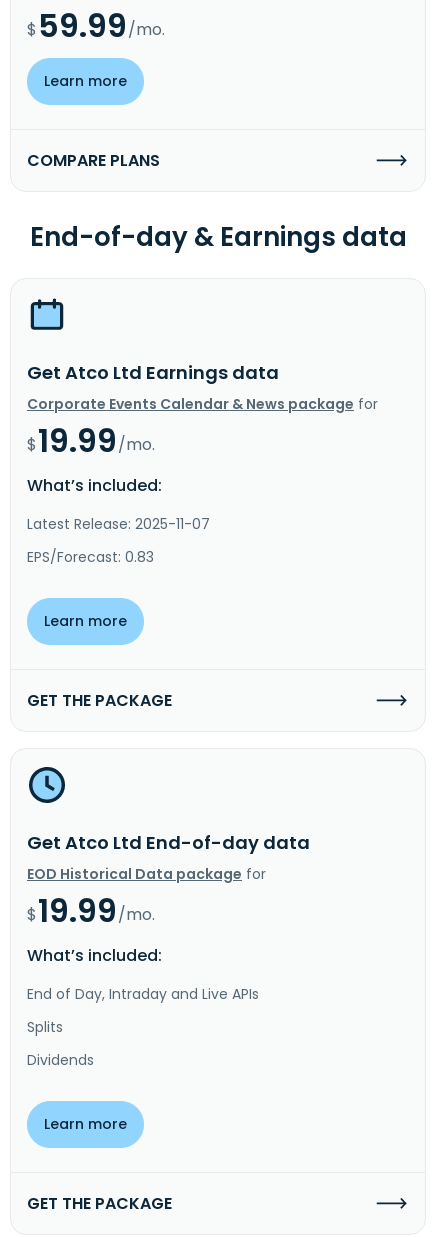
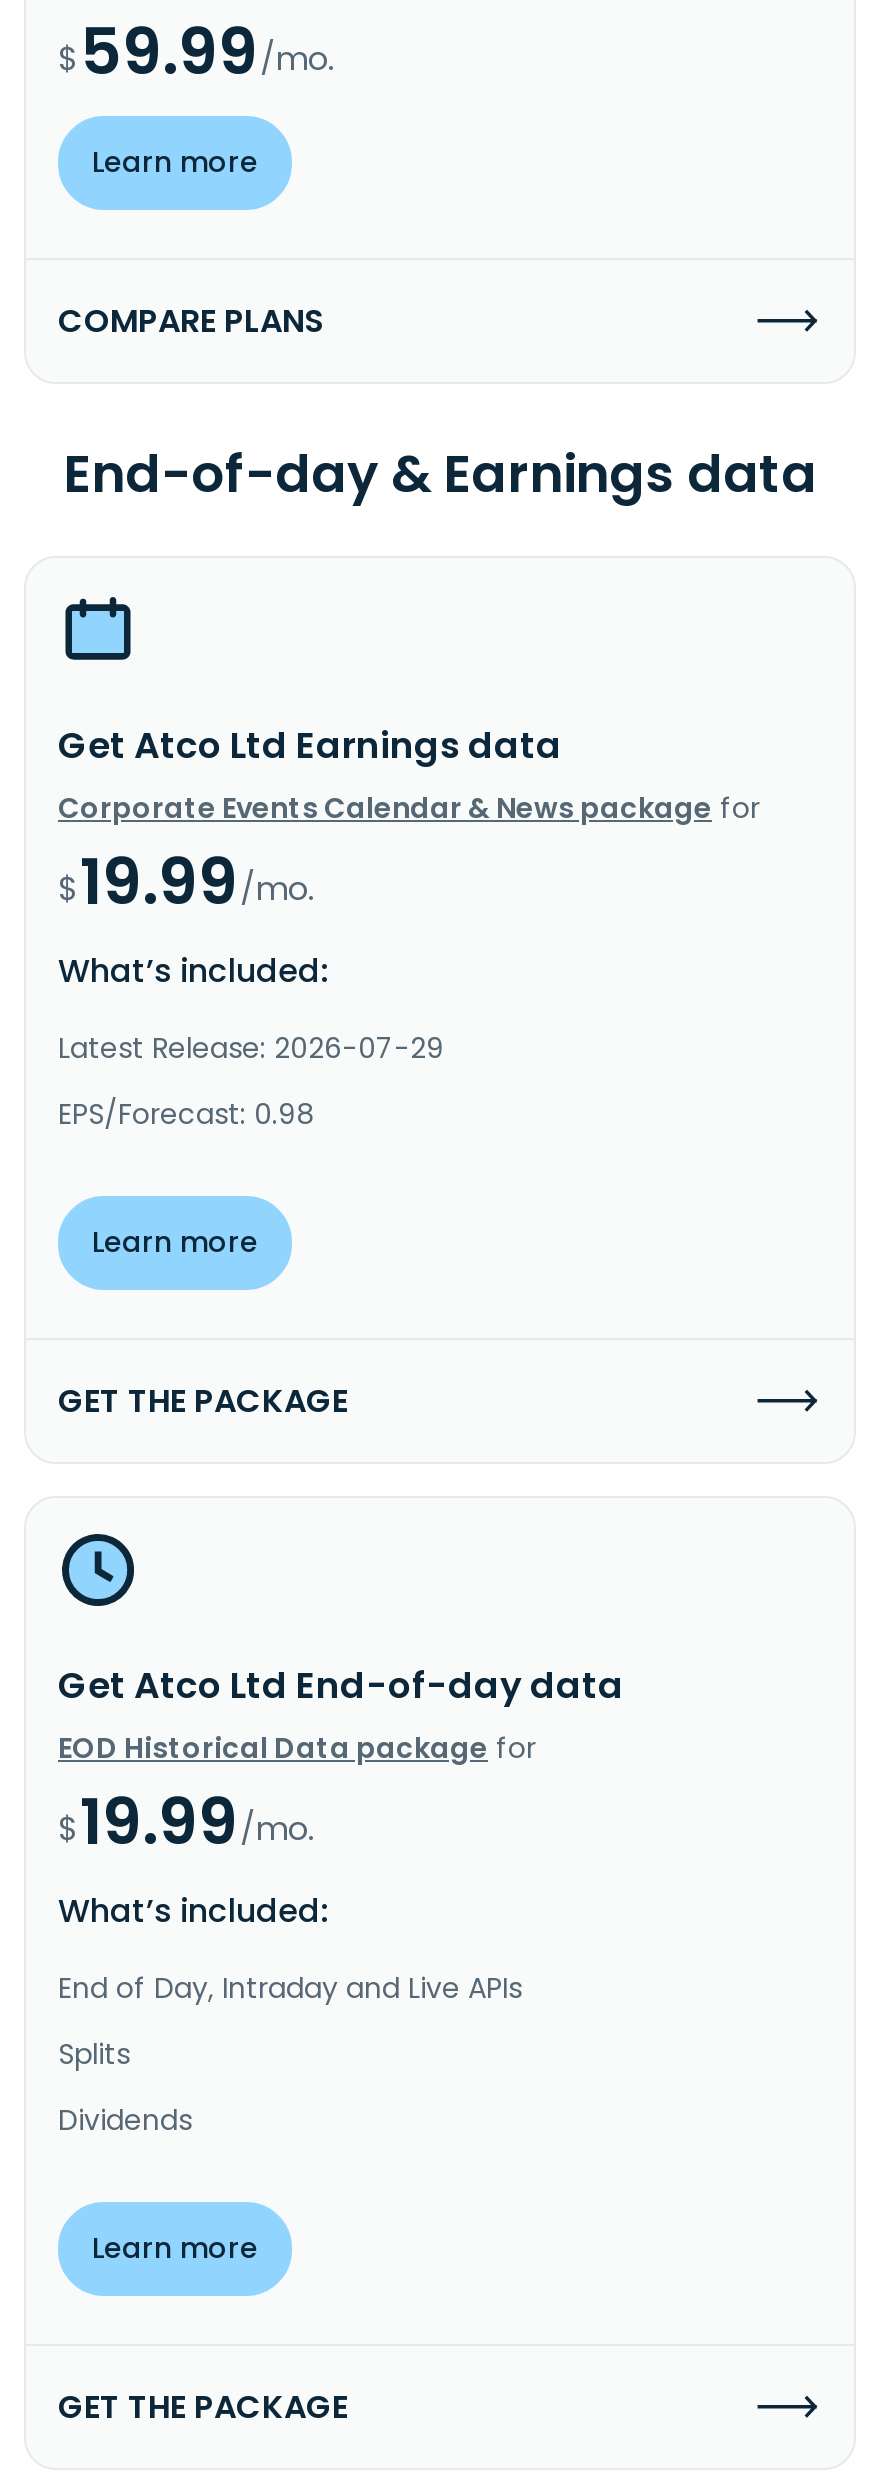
[27,514,210,534] Latest Release: 2025-11-07 -> [58,1028,444,1068] Latest Release: 2026-07-29
[27,547,154,567] EPS/Forecast: 0.83 -> [58,1094,314,1134] EPS/Forecast: 0.98

